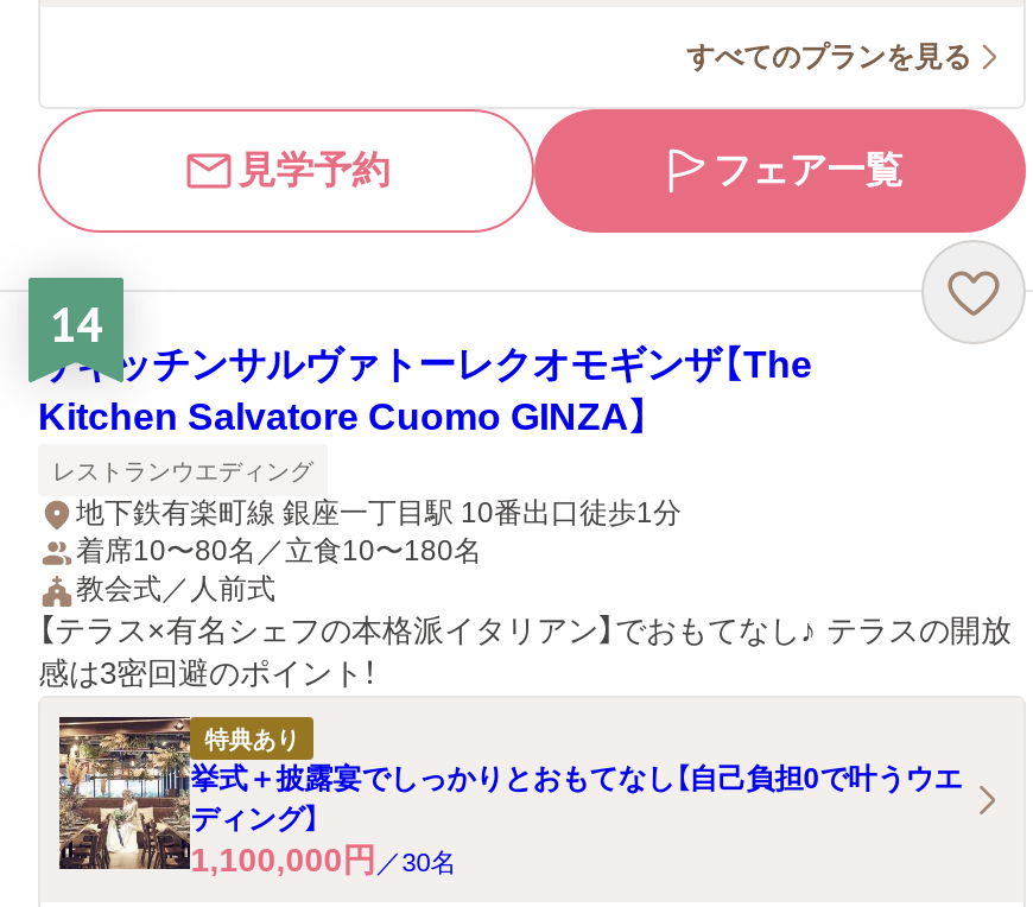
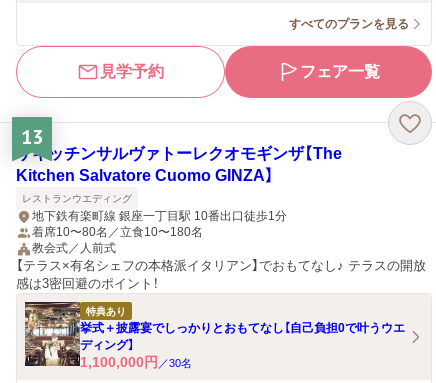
[50,294,102,356] 14 -> [21,124,43,150] 13

